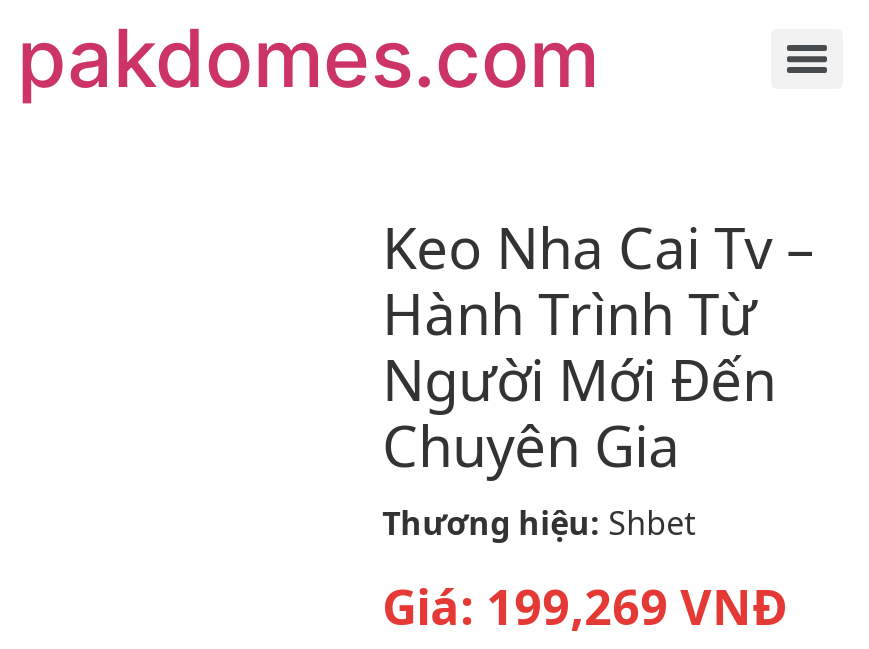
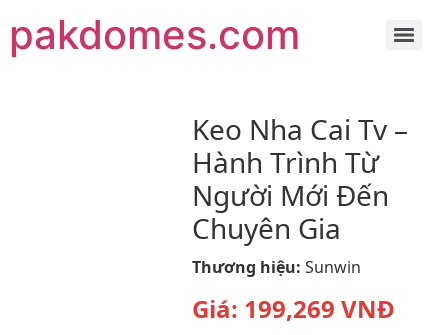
[382,501,696,545] Thương hiệu: Shbet -> [192,256,361,278] Thương hiệu: Sunwin

